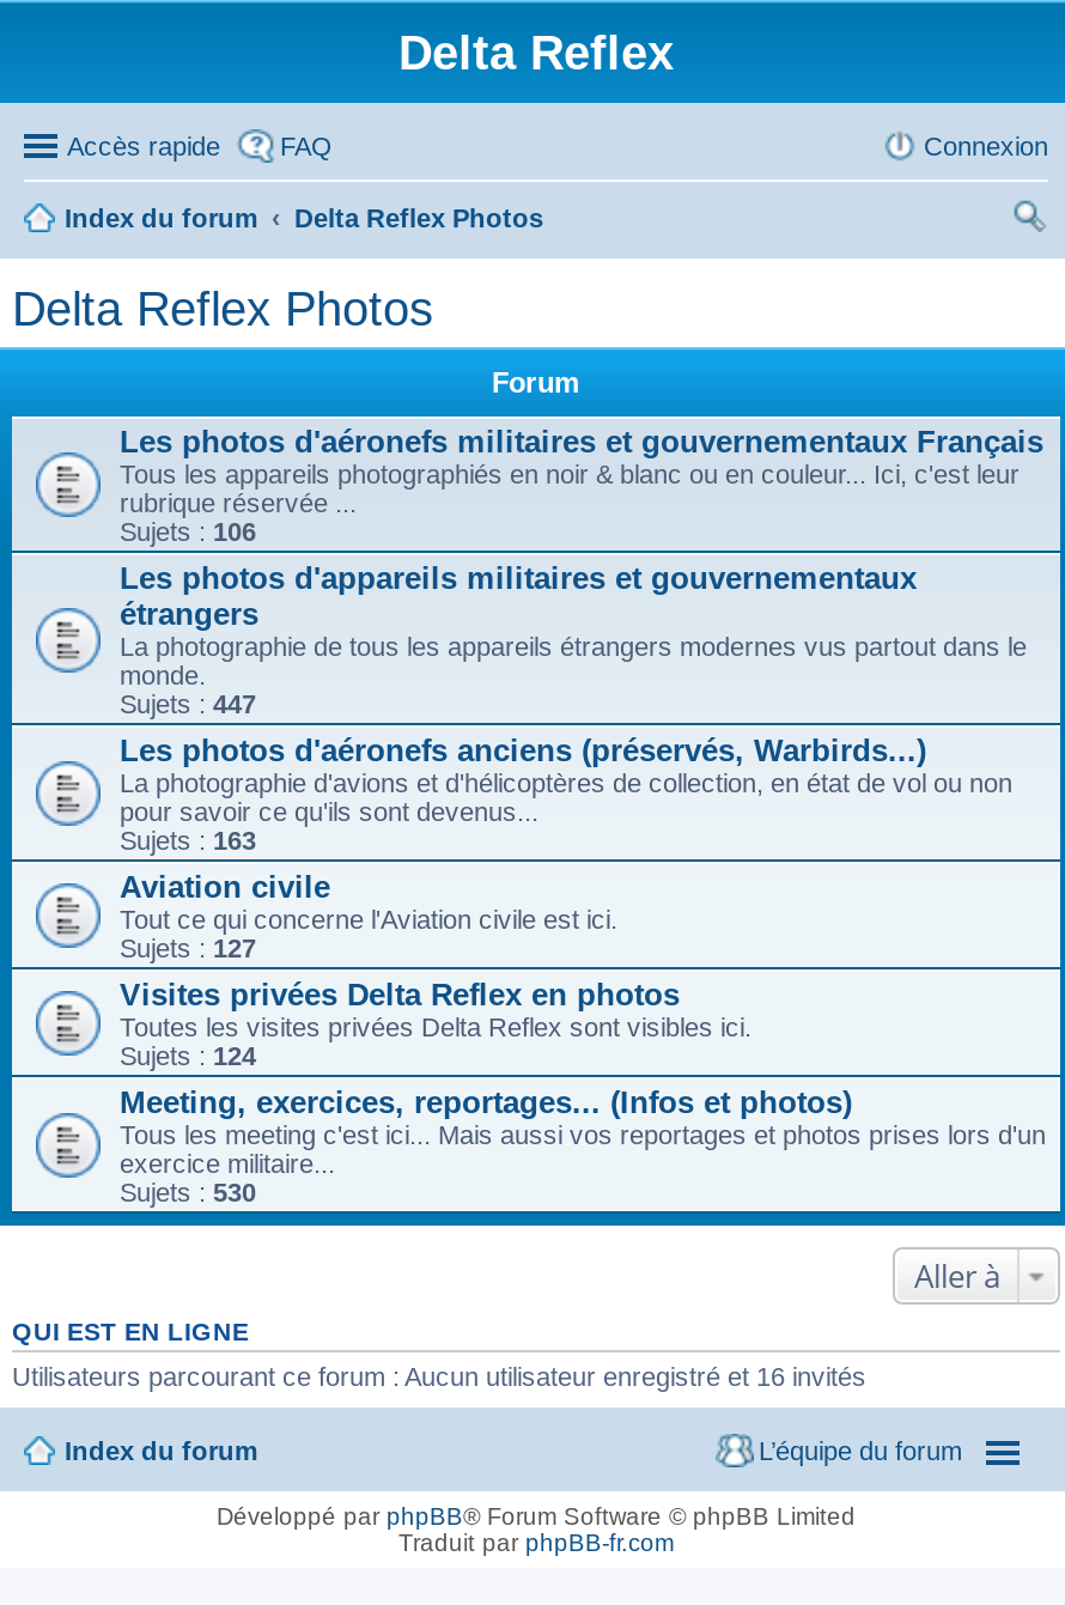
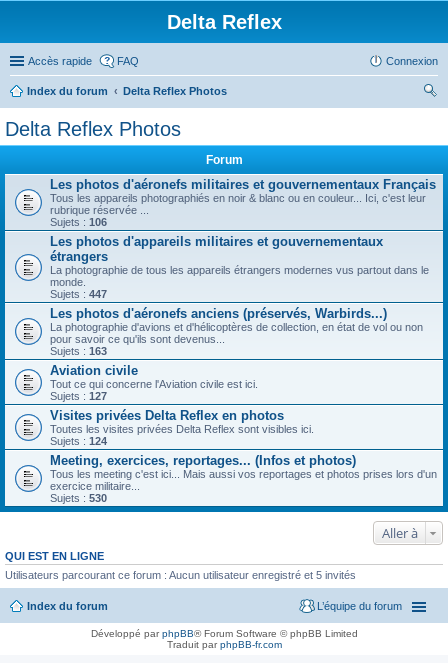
[12,1362,866,1391] Utilisateurs parcourant ce forum : Aucun utilisateur enregistré et 16 invités -> [5,569,356,581] Utilisateurs parcourant ce forum : Aucun utilisateur enregistré et 5 invités

